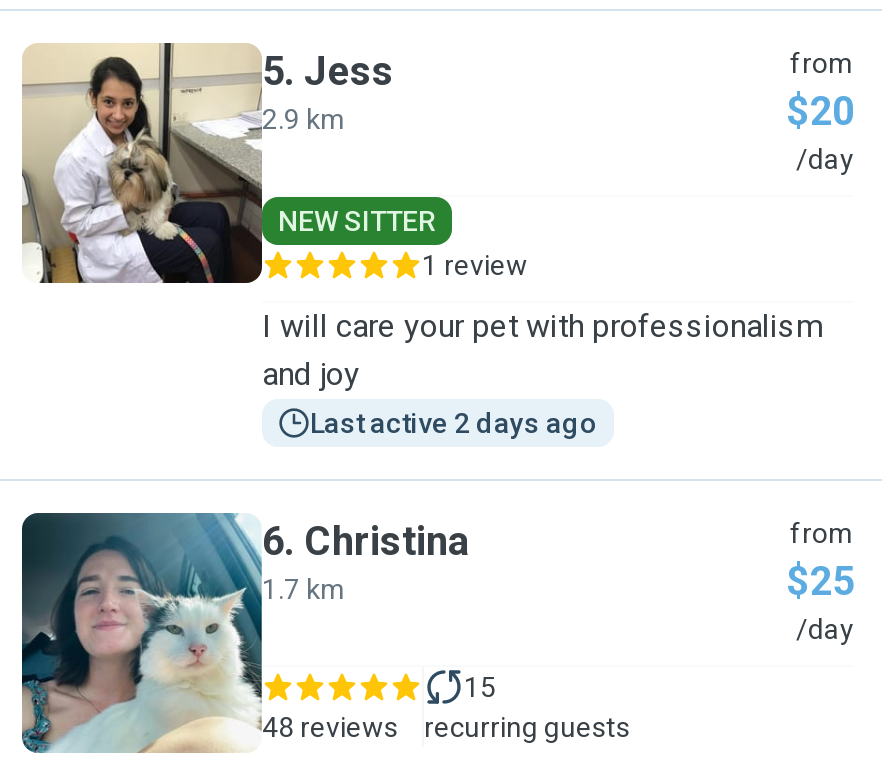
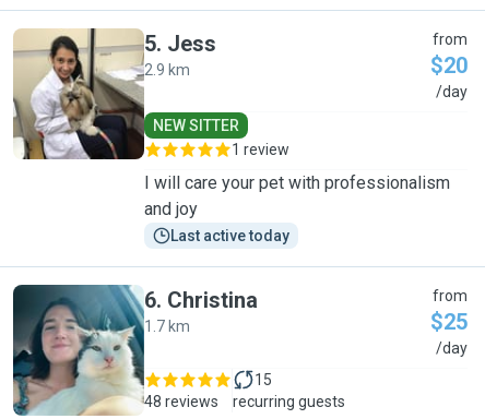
[310,407,598,439] Last active 2 days ago -> [170,227,289,244] Last active today

